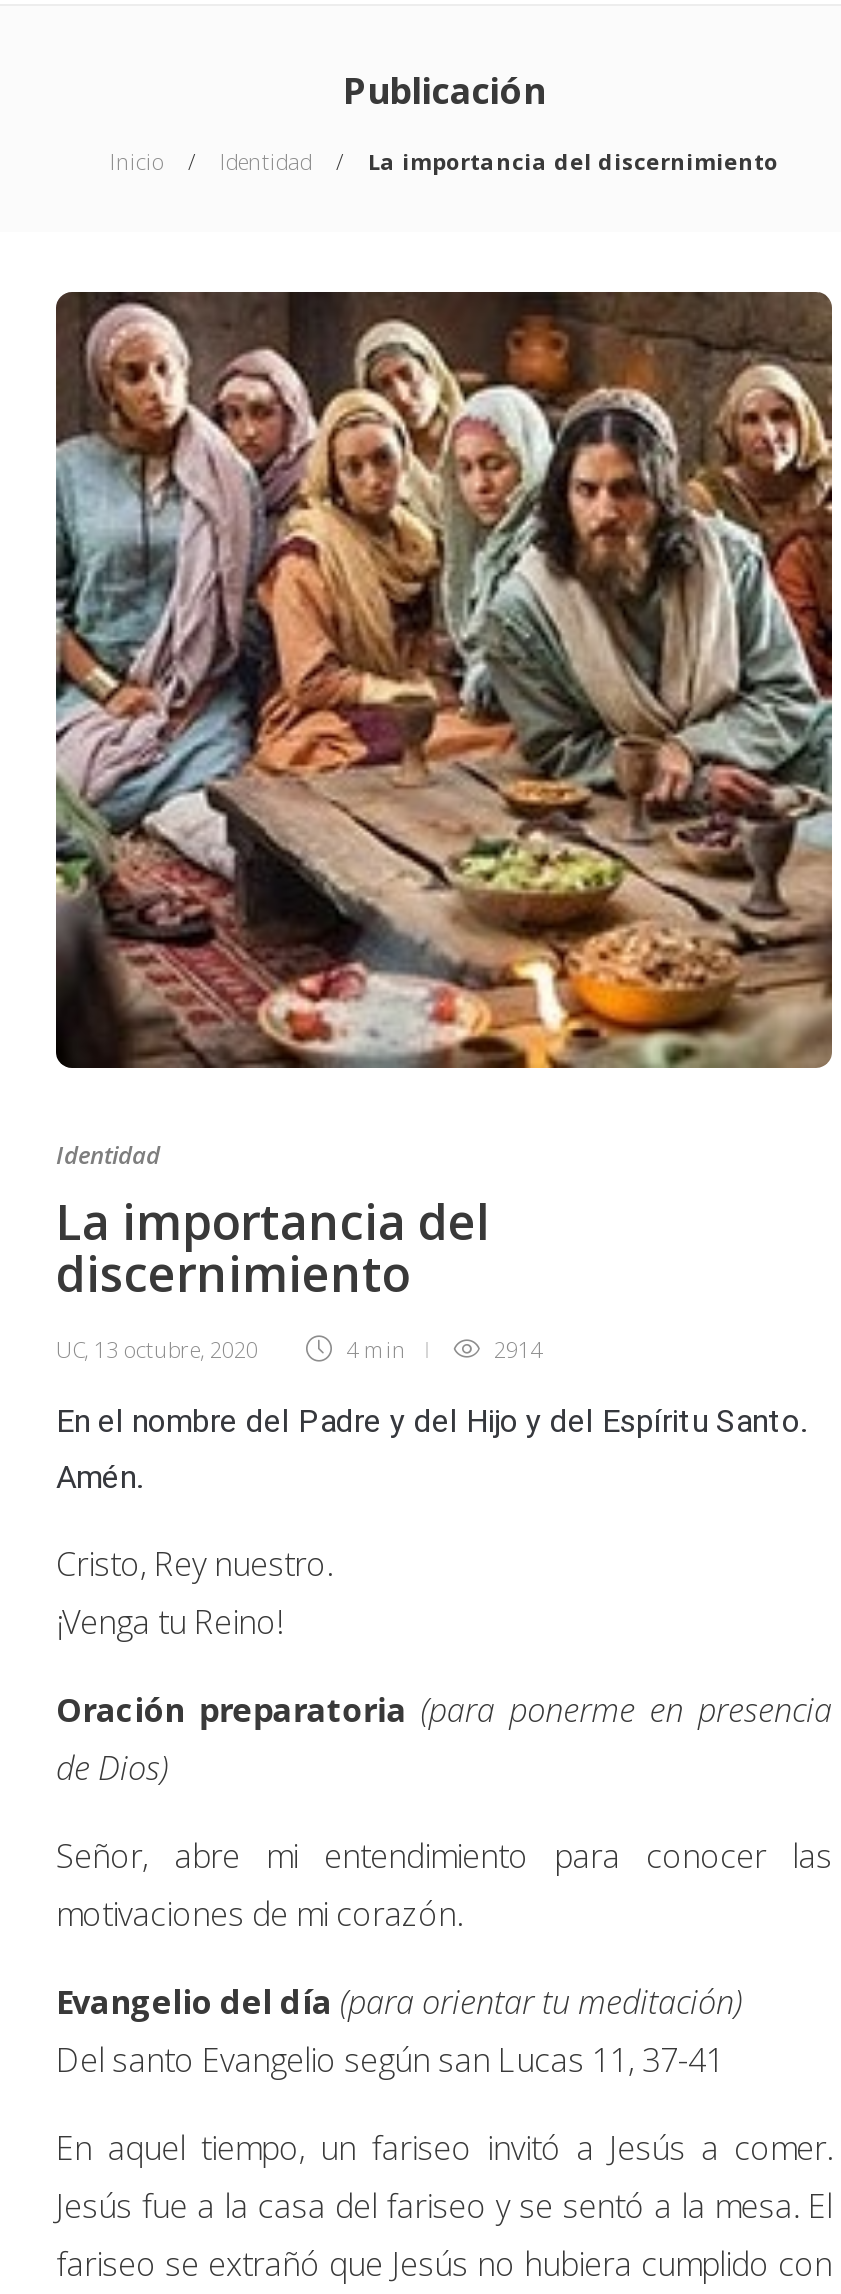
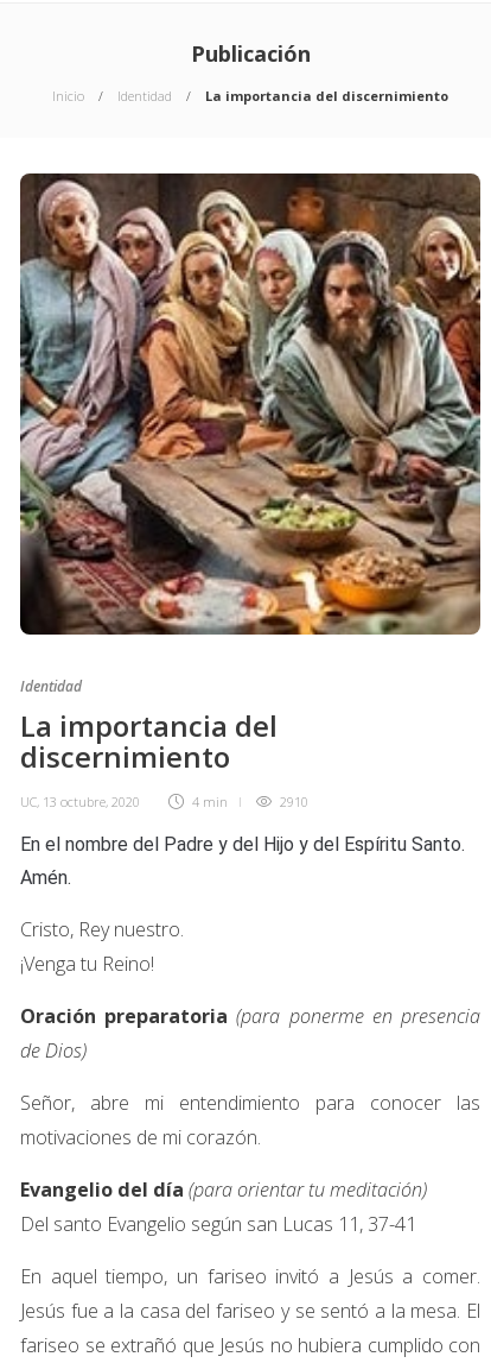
[488,1334,542,1364] 2914 -> [276,793,308,810] 2910

